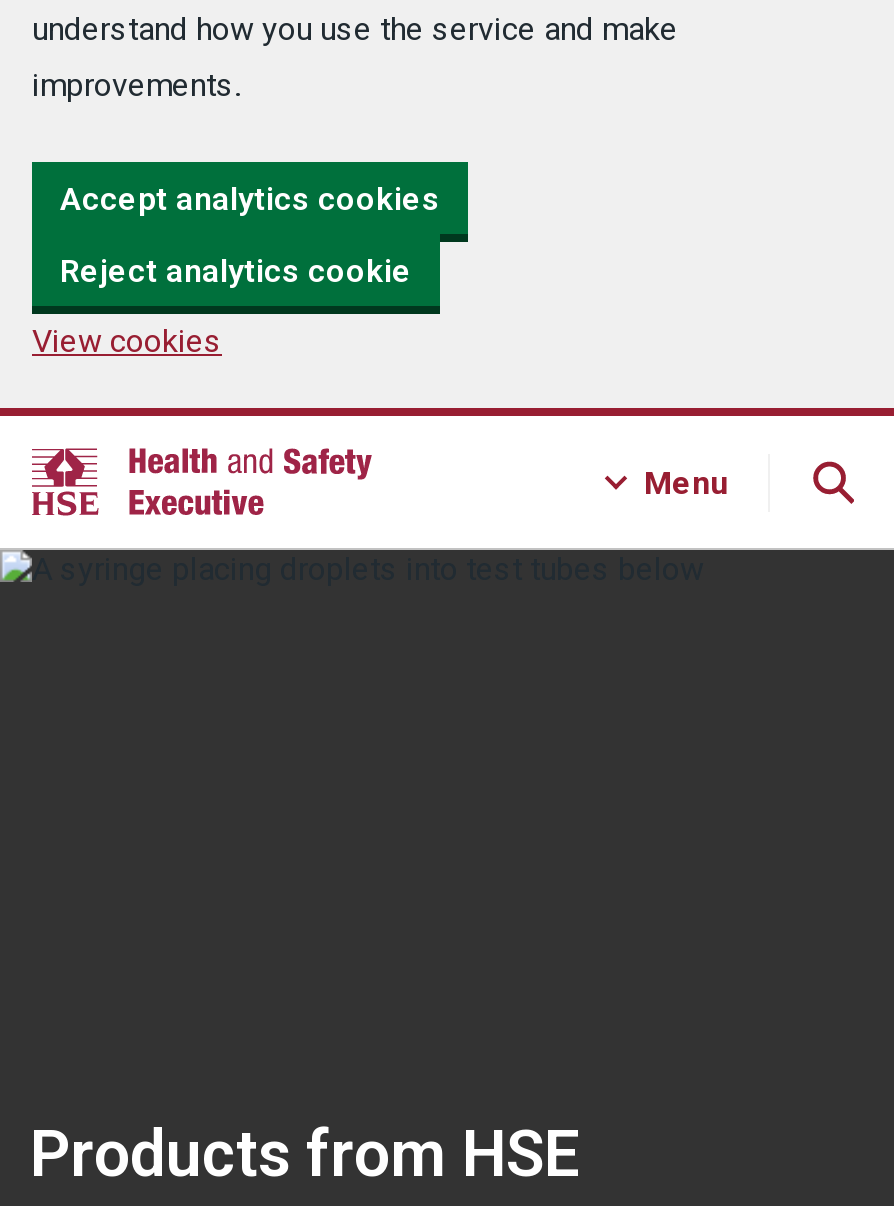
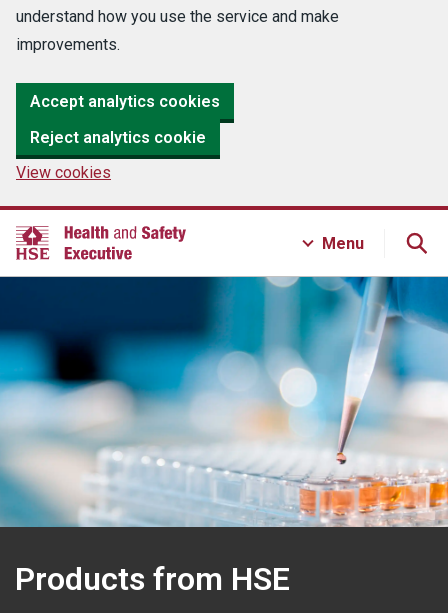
none -> [3,276,445,528] [image]

